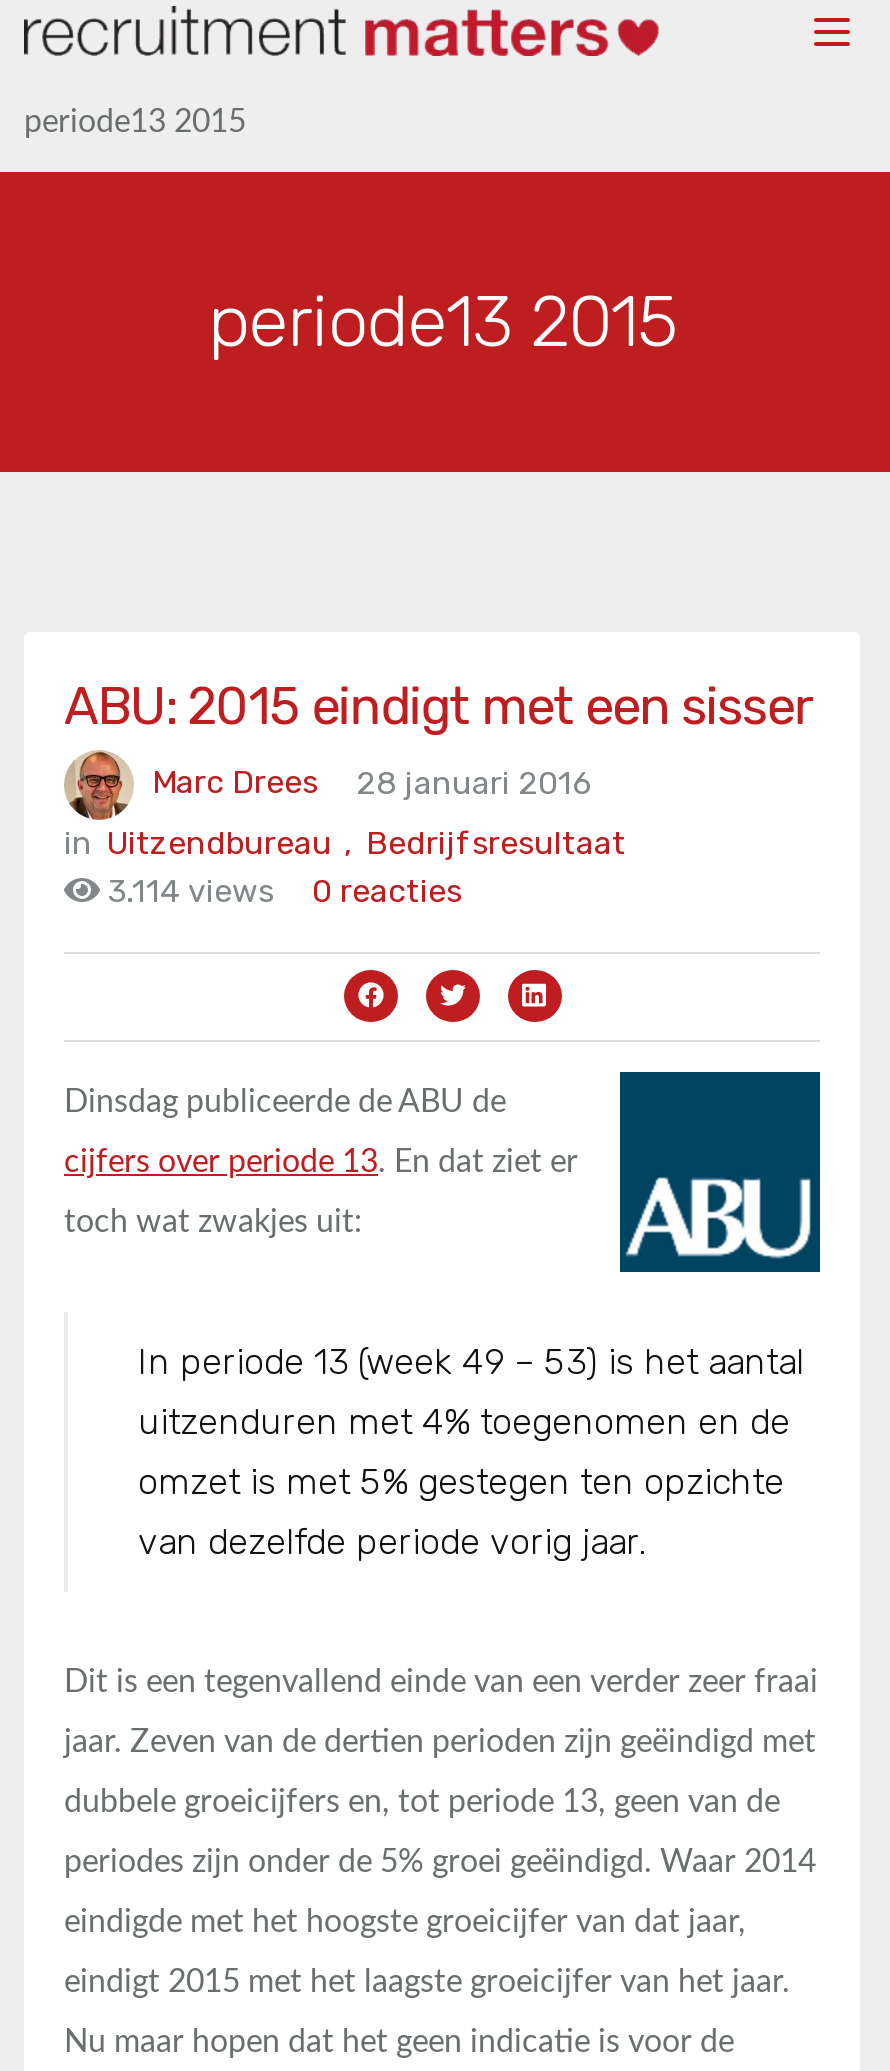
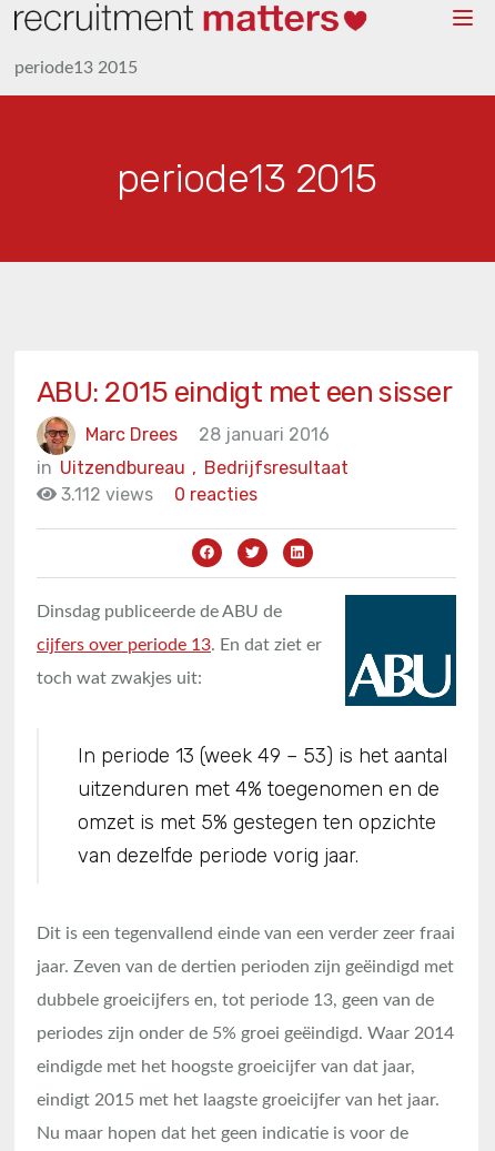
[100,872,462,910] 3.114 views 0 reacties -> [57,484,257,505] 3.112 views 0 reacties

